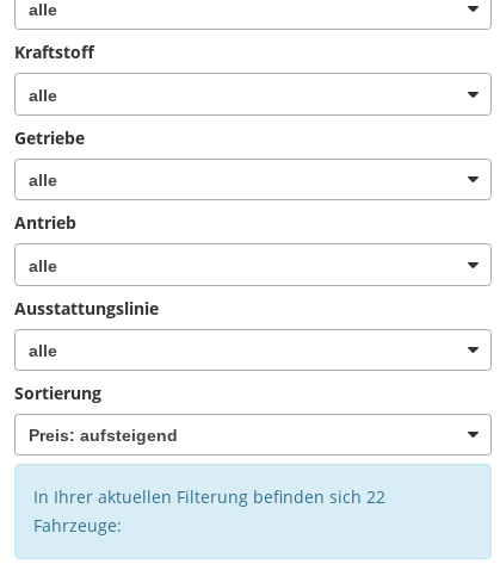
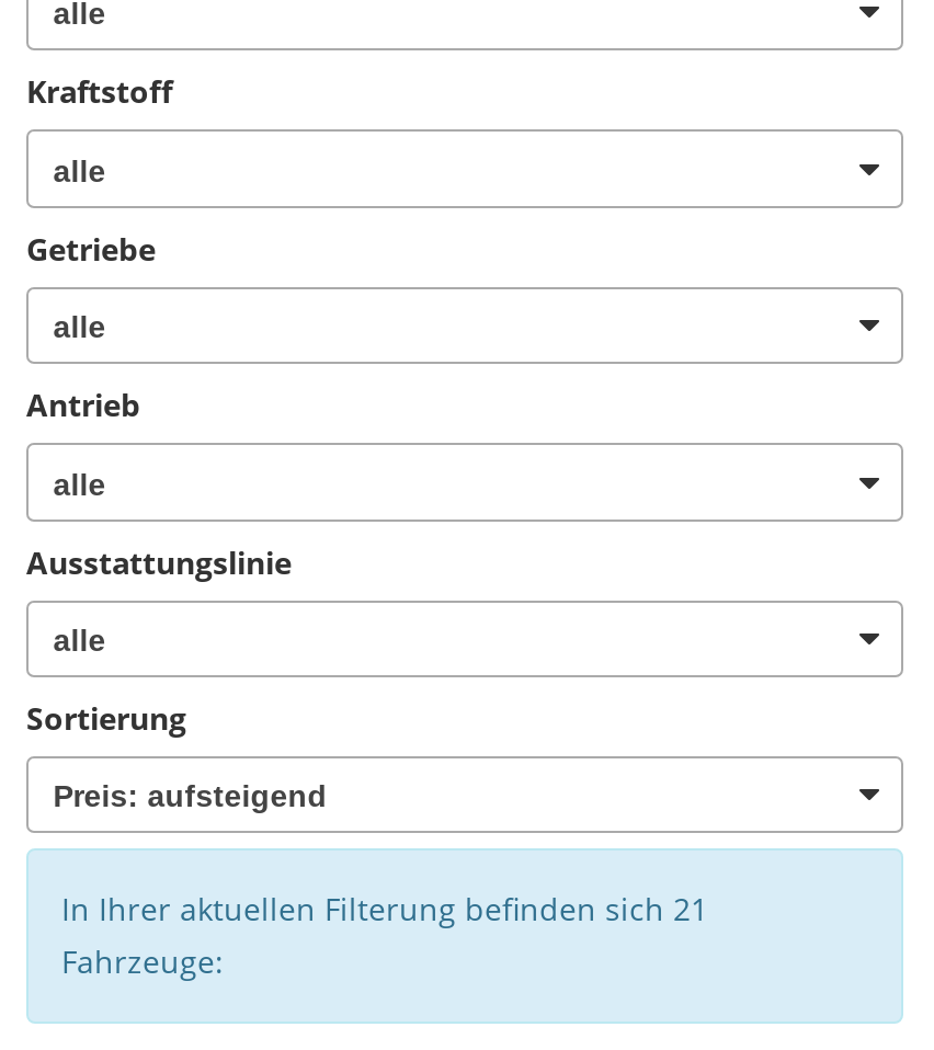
[33,486,385,508] In Ihrer aktuellen Filterung befinden sich 22 -> [61,888,708,930] In Ihrer aktuellen Filterung befinden sich 21

